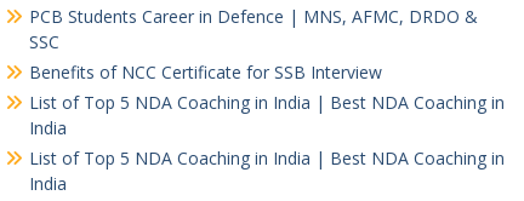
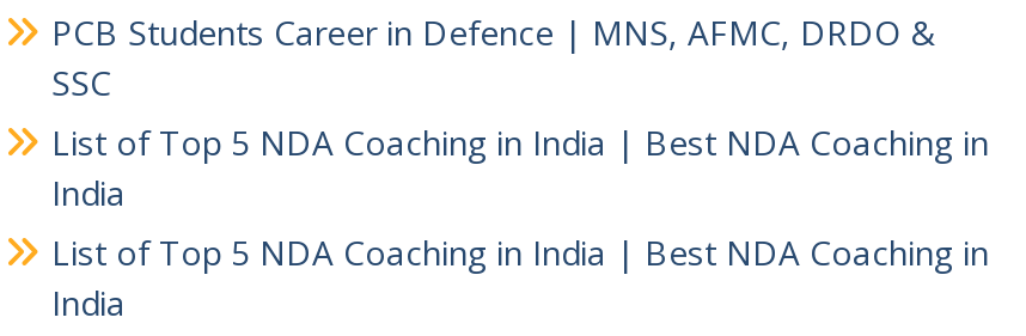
[29,61,382,84] Benefits of NCC Certificate for SSB Interview -> none

